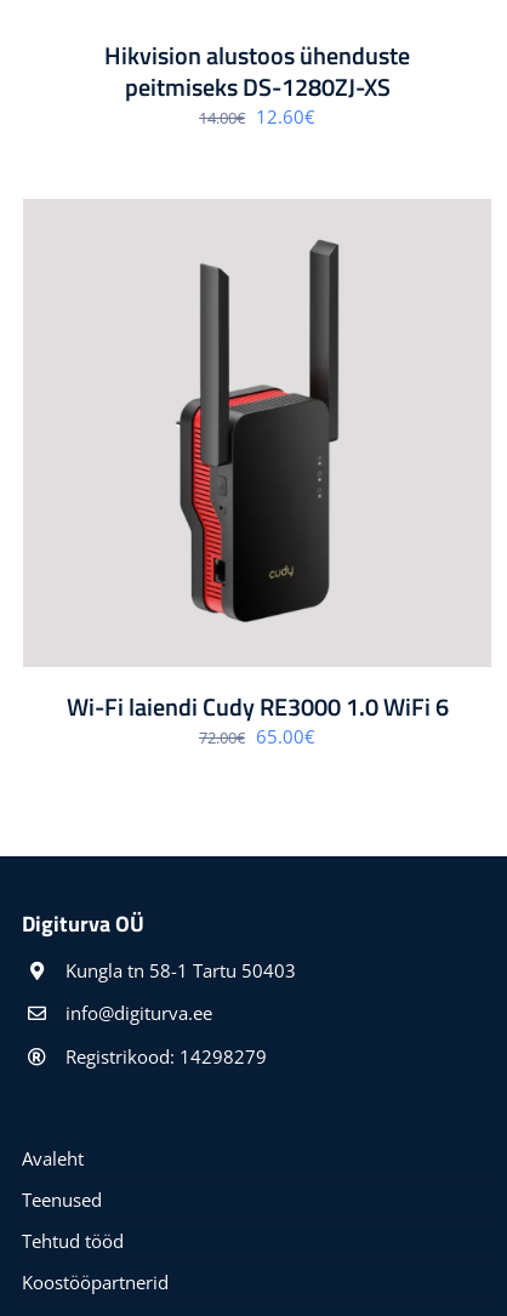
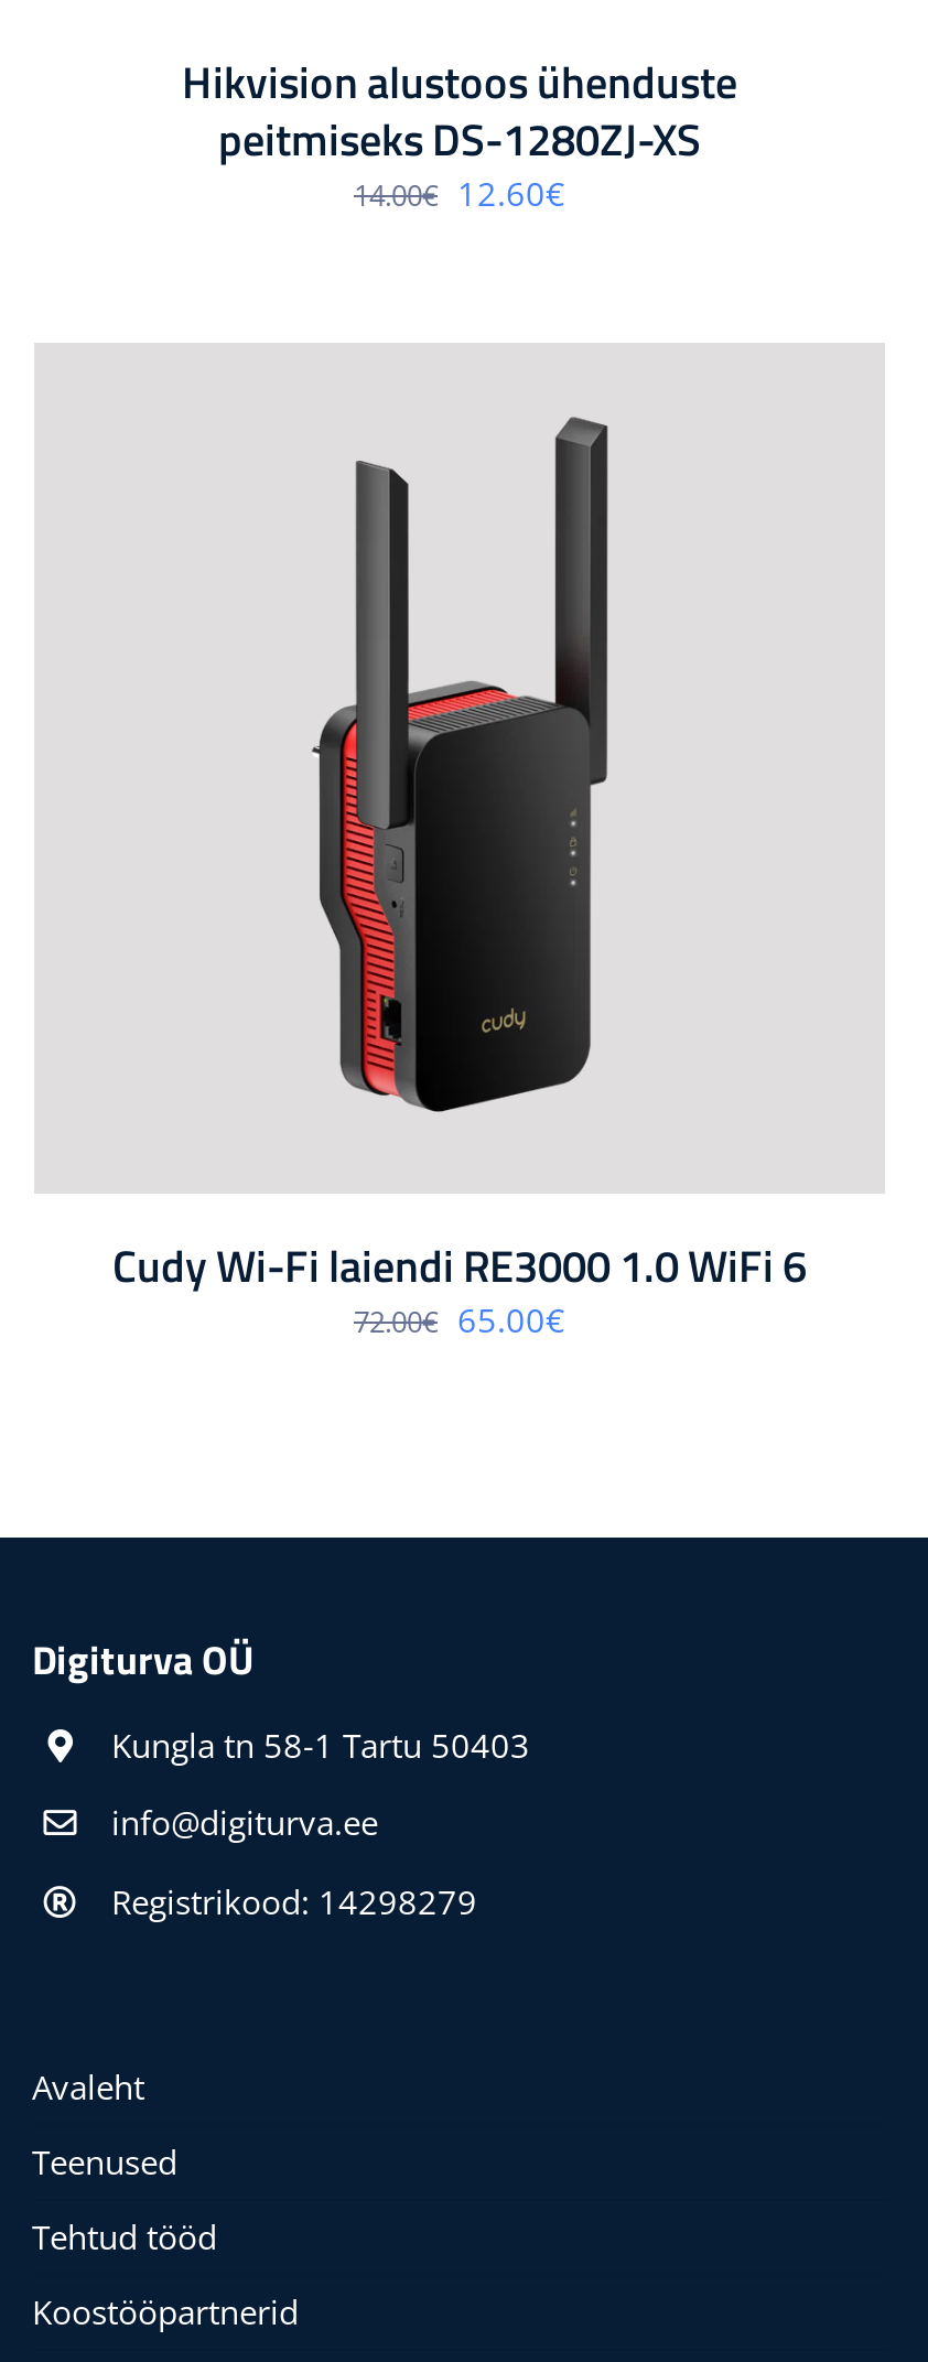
[66,687,448,725] Wi-Fi laiendi Cudy RE3000 1.0 WiFi 6 -> [112,1230,807,1298] Cudy Wi-Fi laiendi RE3000 1.0 WiFi 6

